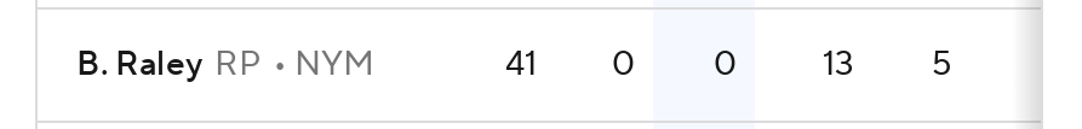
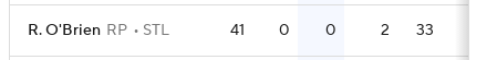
[76,43,374,87] B. Raley RP NYM -> [28,21,169,40] R. O'Brien RP STL
[823,43,854,87] 13 -> [381,21,390,40] 2
[932,43,951,87] 5 -> [416,21,434,40] 33

